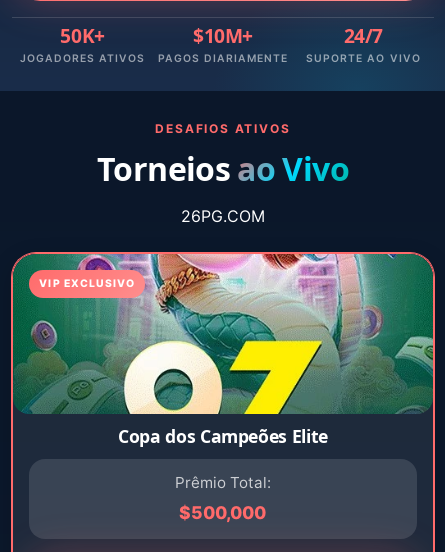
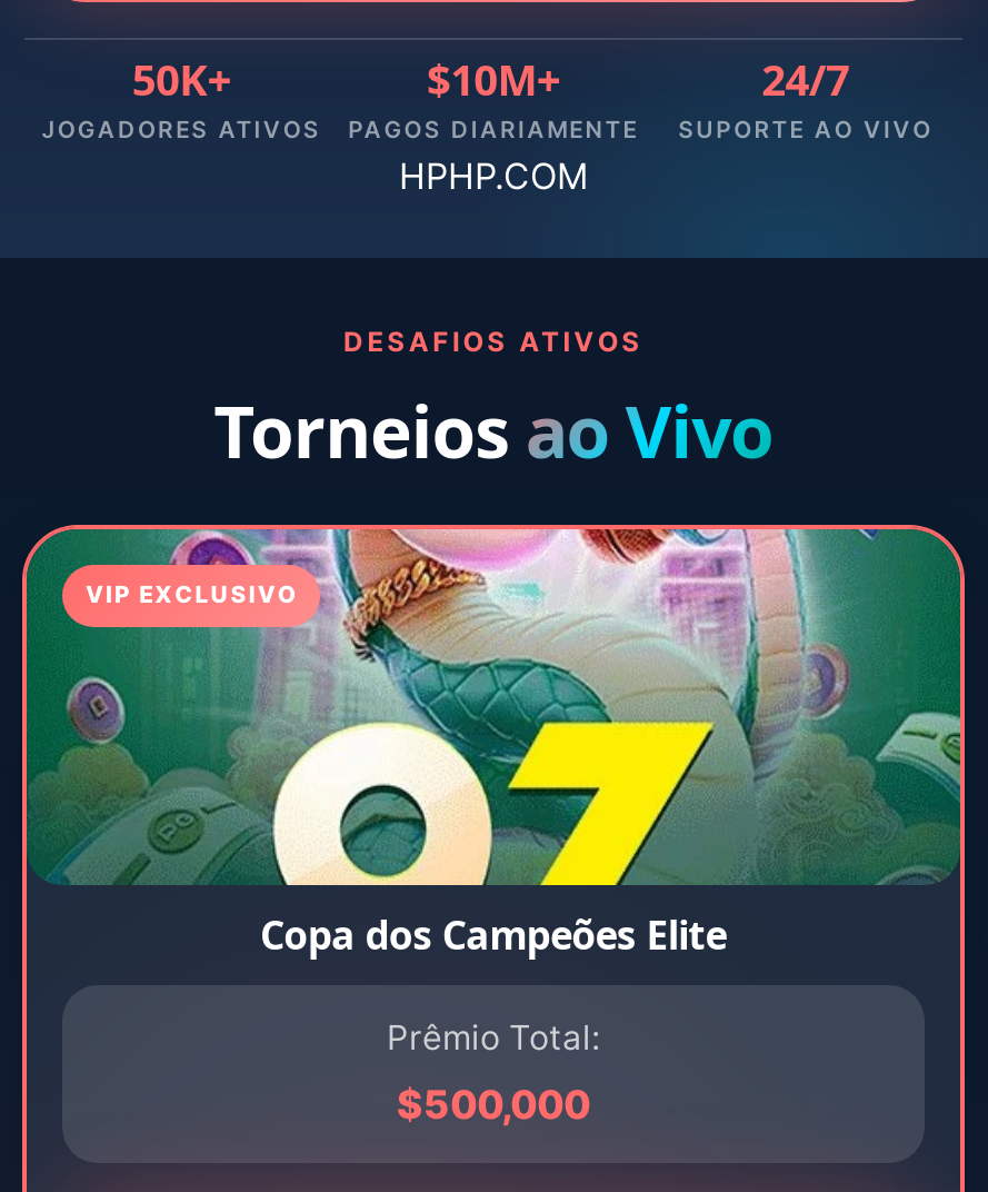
none -> [399,153,588,198] HPHP.COM
moved [97,121,349,190] -> [214,325,773,478]: DESAFIOS ATIVOS | Torneios ao Vivo
[181,206,265,226] 26PG.COM -> none

